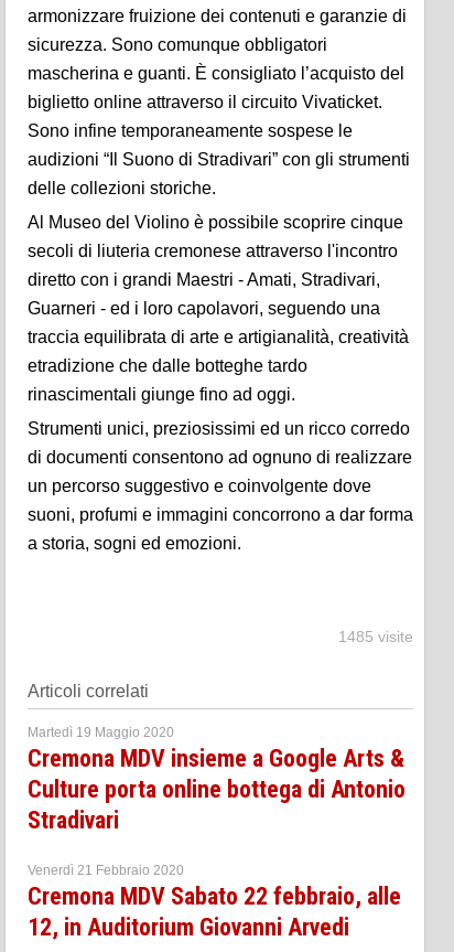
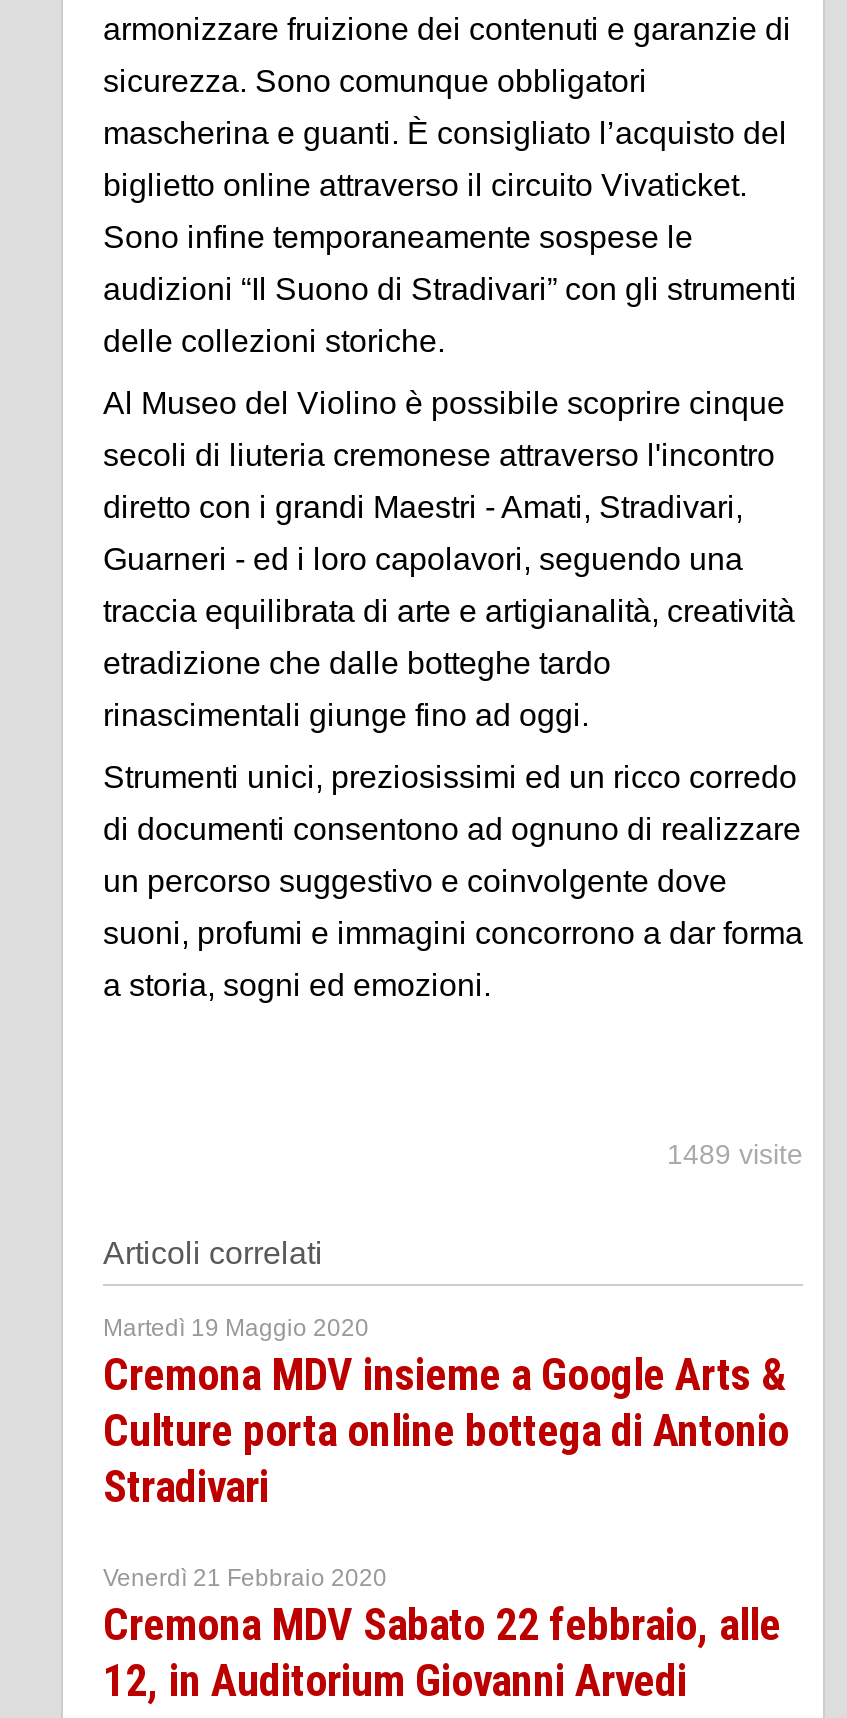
[338,628,413,645] 1485 visite -> [667,1138,803,1170] 1489 visite

